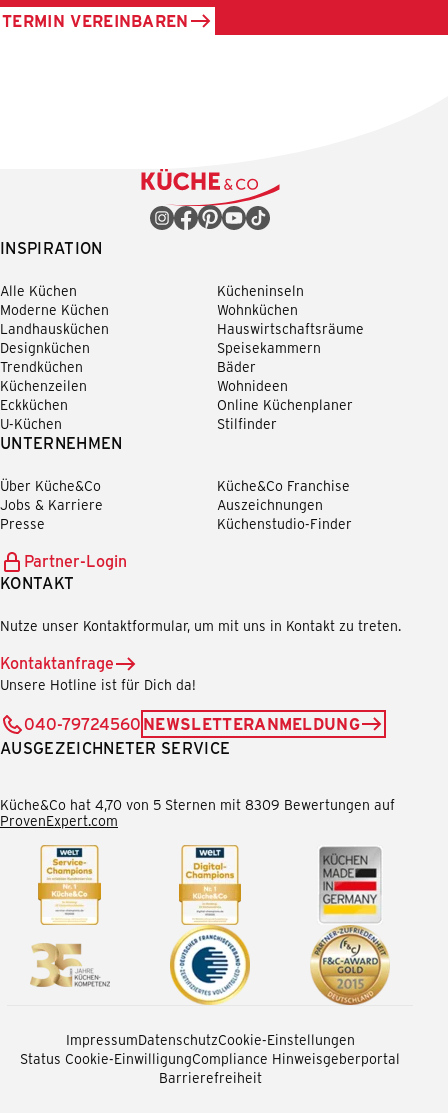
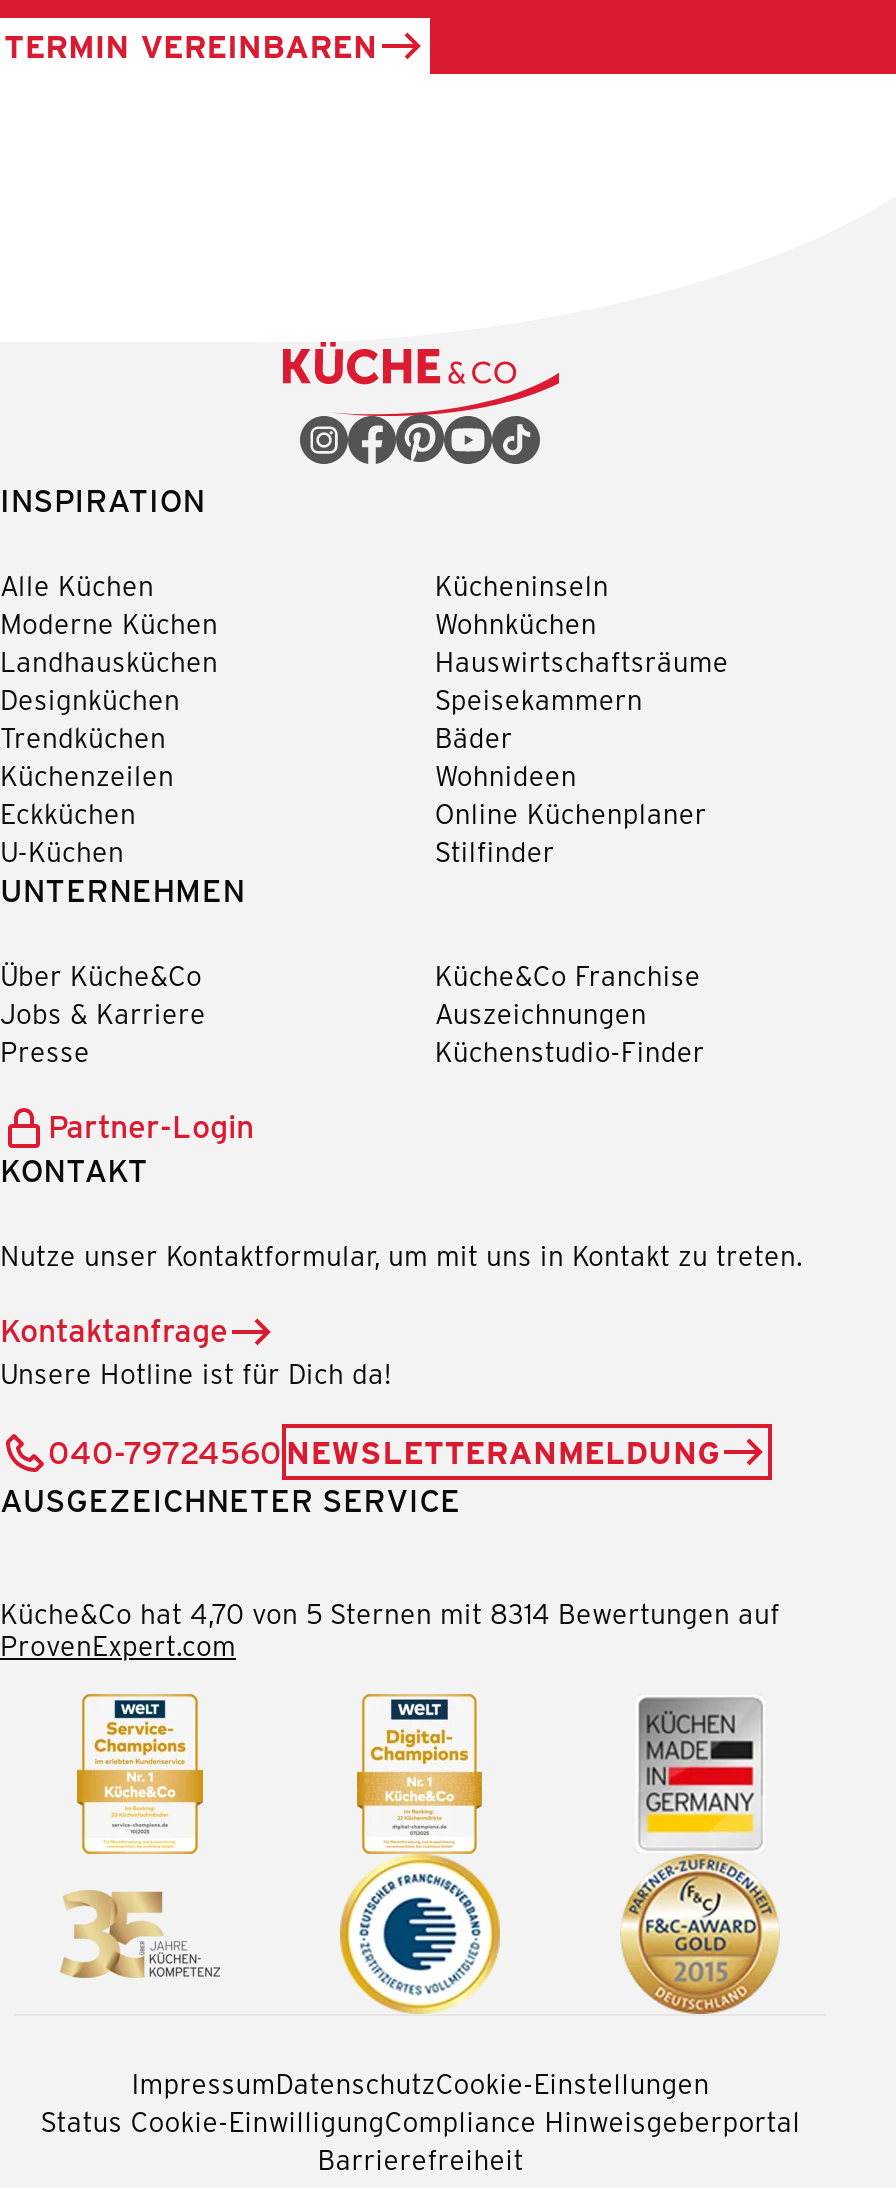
[0,795,395,814] Küche&Co hat 4,70 von 5 Sternen mit 8309 Bewertungen auf -> [0,1594,780,1632] Küche&Co hat 4,70 von 5 Sternen mit 8314 Bewertungen auf

